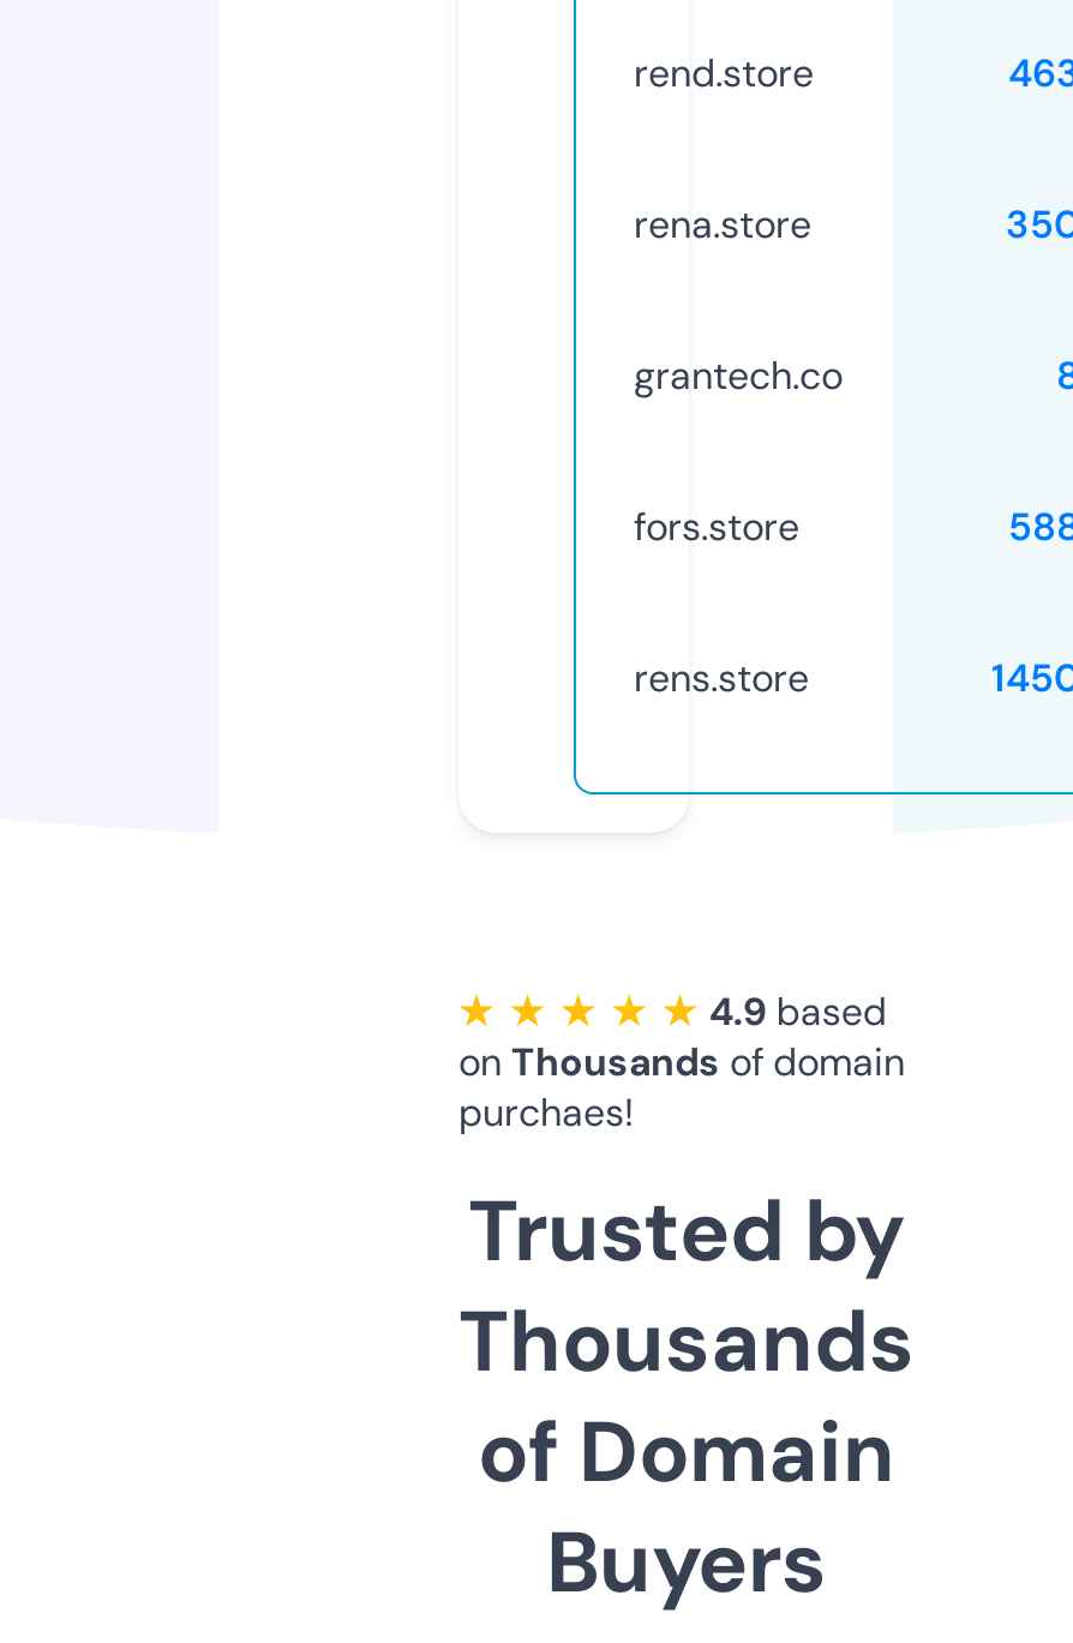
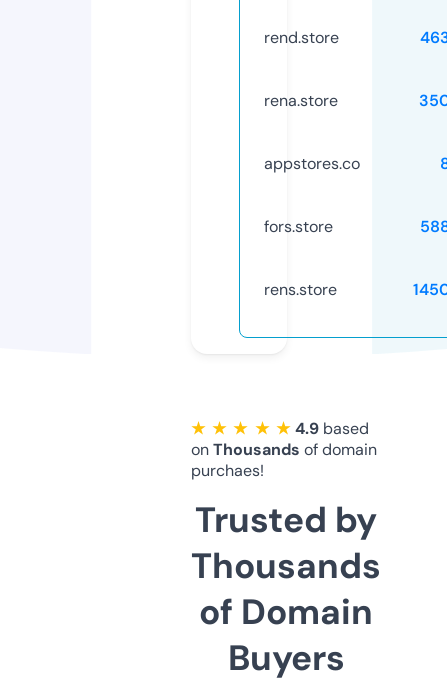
[634,350,843,400] grantech.co -> [264,153,360,174] appstores.co

